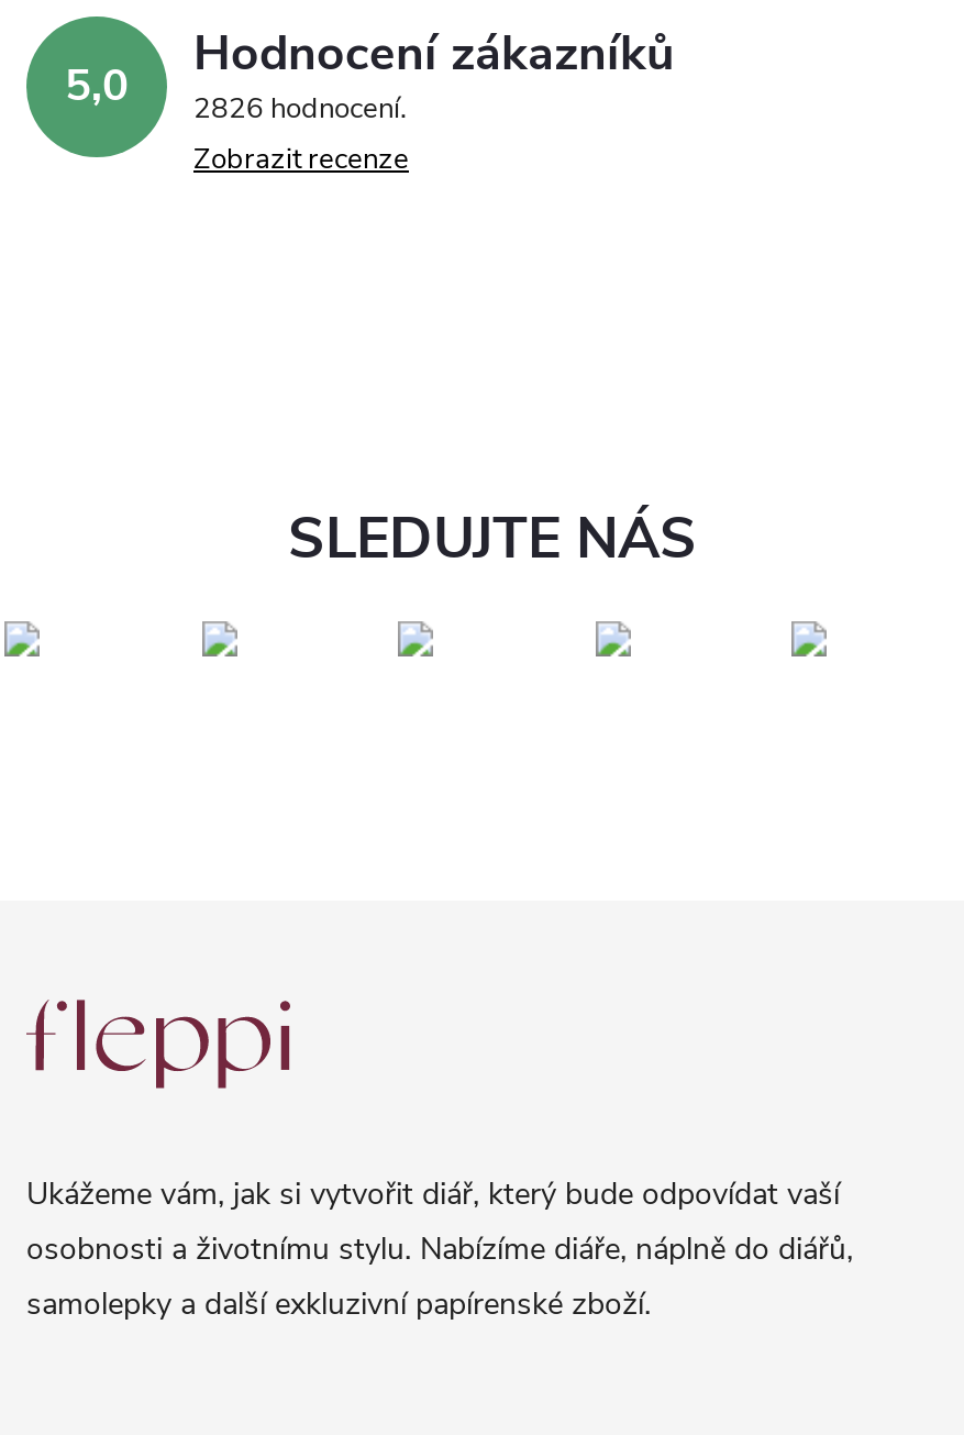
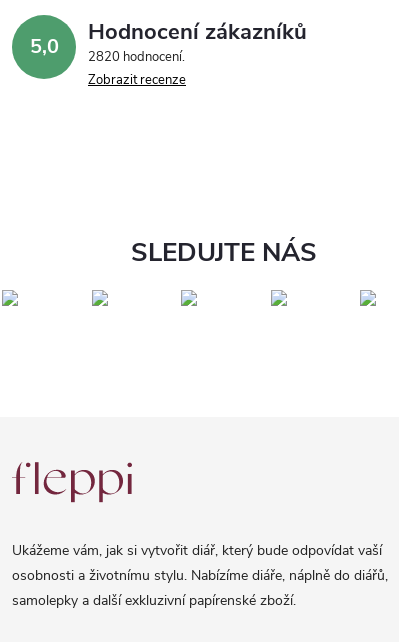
[65,20,675,128] 5,0 2826 hodnocení Hodnocení zákazníků -> [29,17,307,66] 5,0 2820 hodnocení Hodnocení zákazníků

